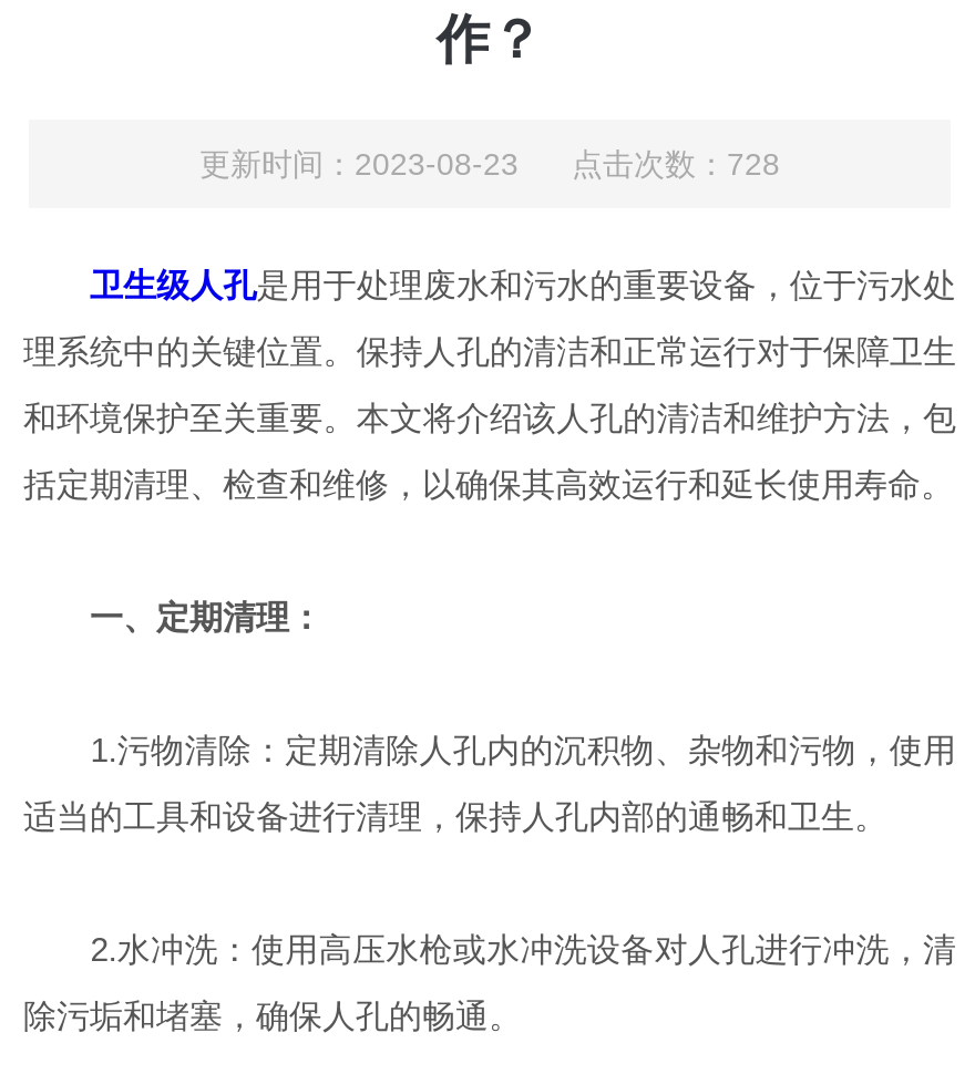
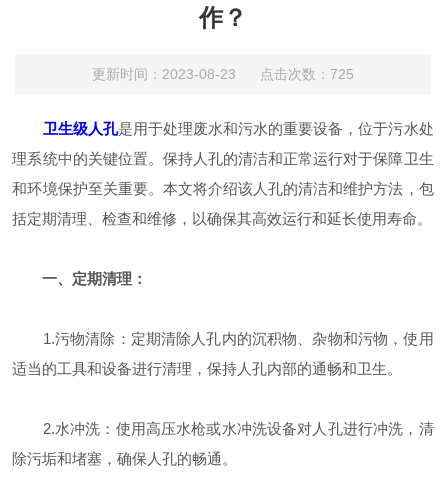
[199,146,780,182] 更新时间：2023-08-23 点击次数：728 -> [92,66,354,82] 更新时间：2023-08-23 点击次数：725

